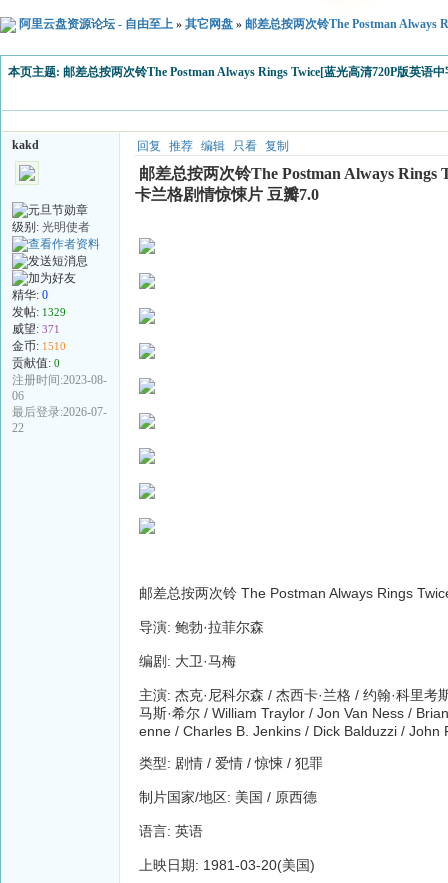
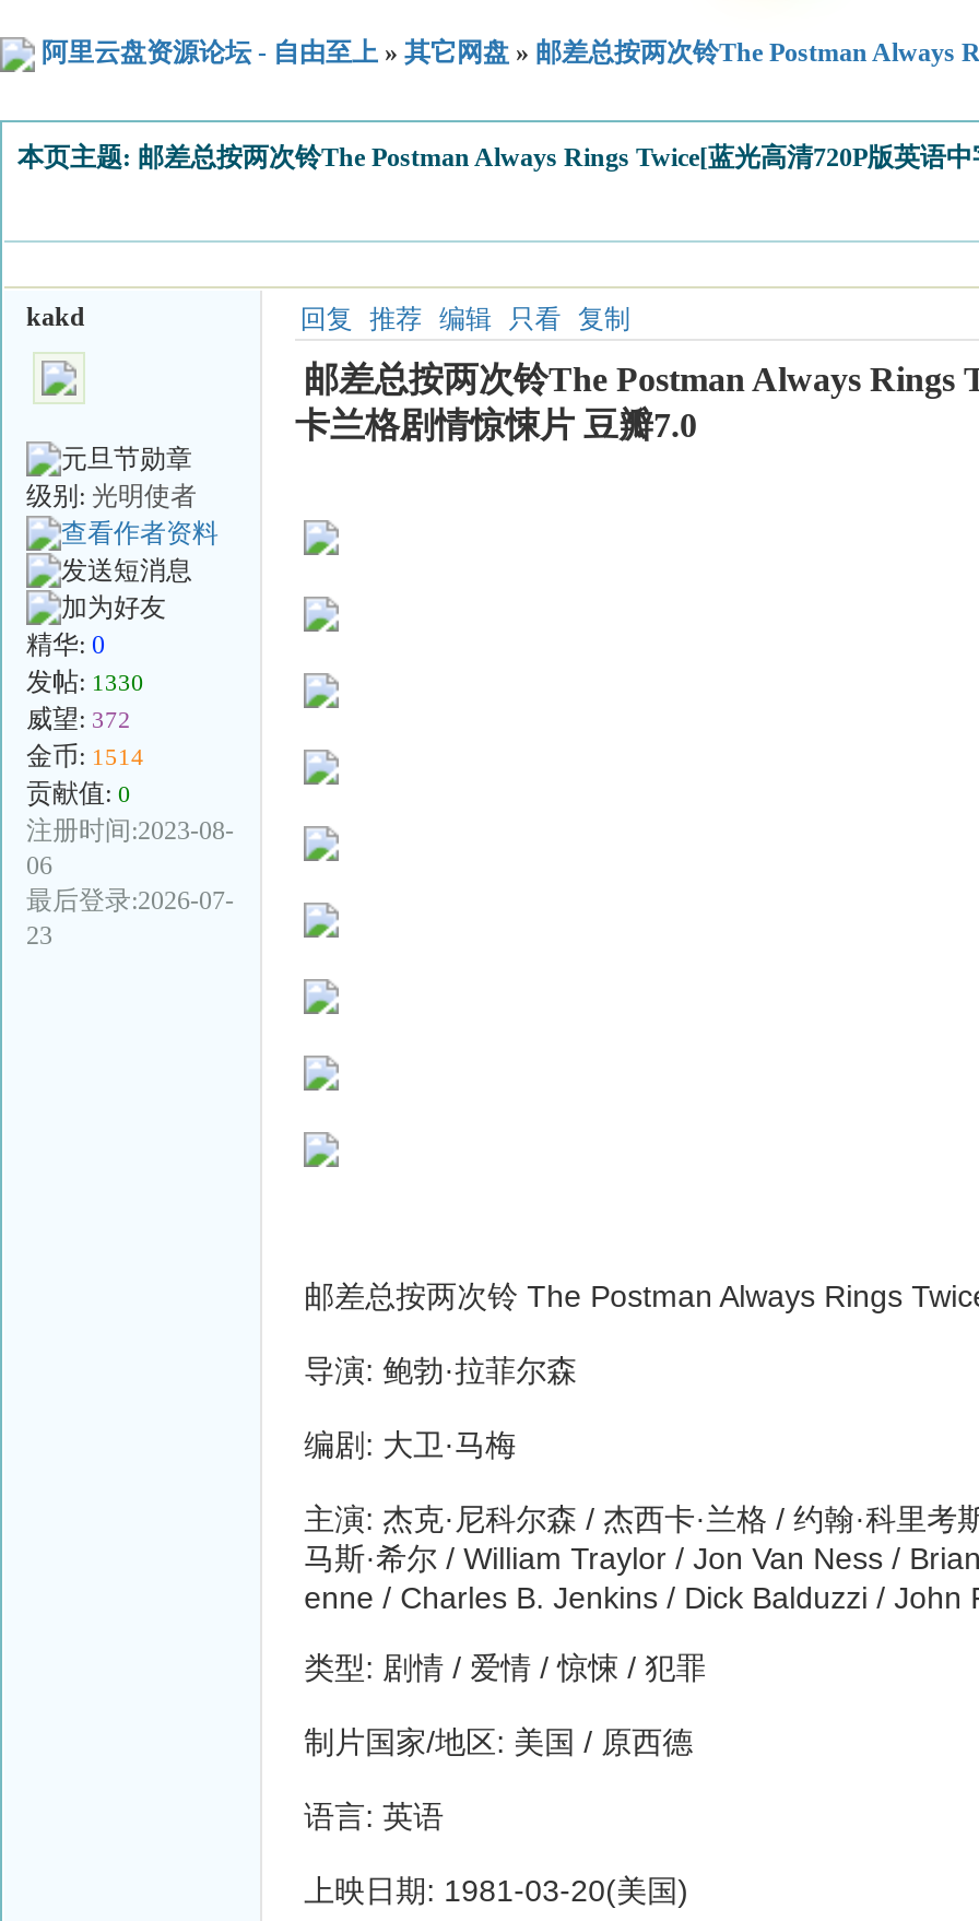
[12,305,66,319] 发帖: 1329 -> [26,666,144,697] 发帖: 1330
[12,322,60,336] 威望: 371 -> [26,703,131,734] 威望: 372
[12,339,66,353] 金币: 1510 -> [26,740,144,771] 金币: 1514
[12,421,24,435] 22 -> [26,920,52,950] 23

